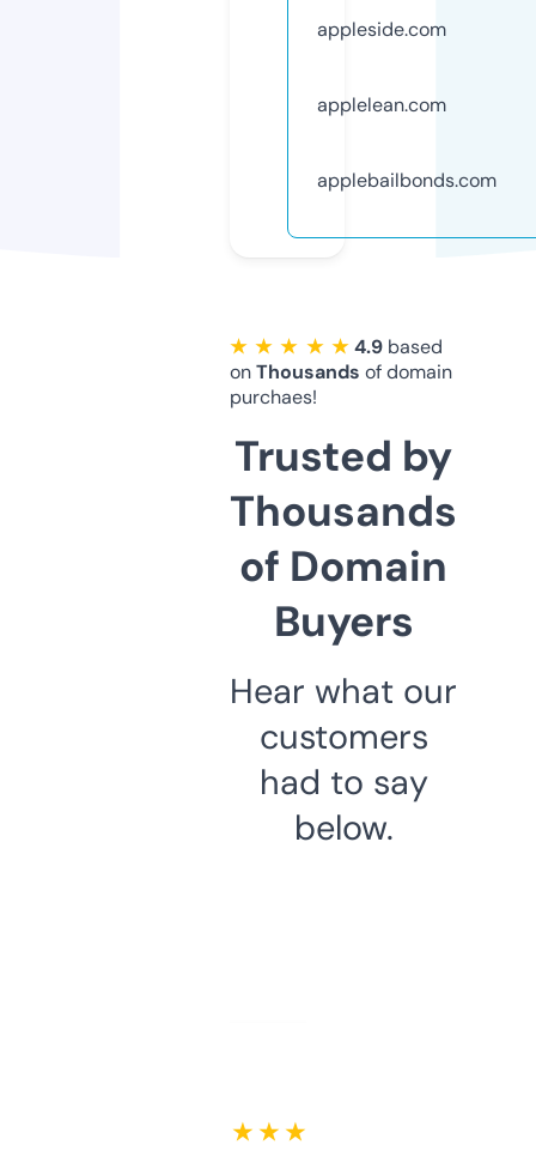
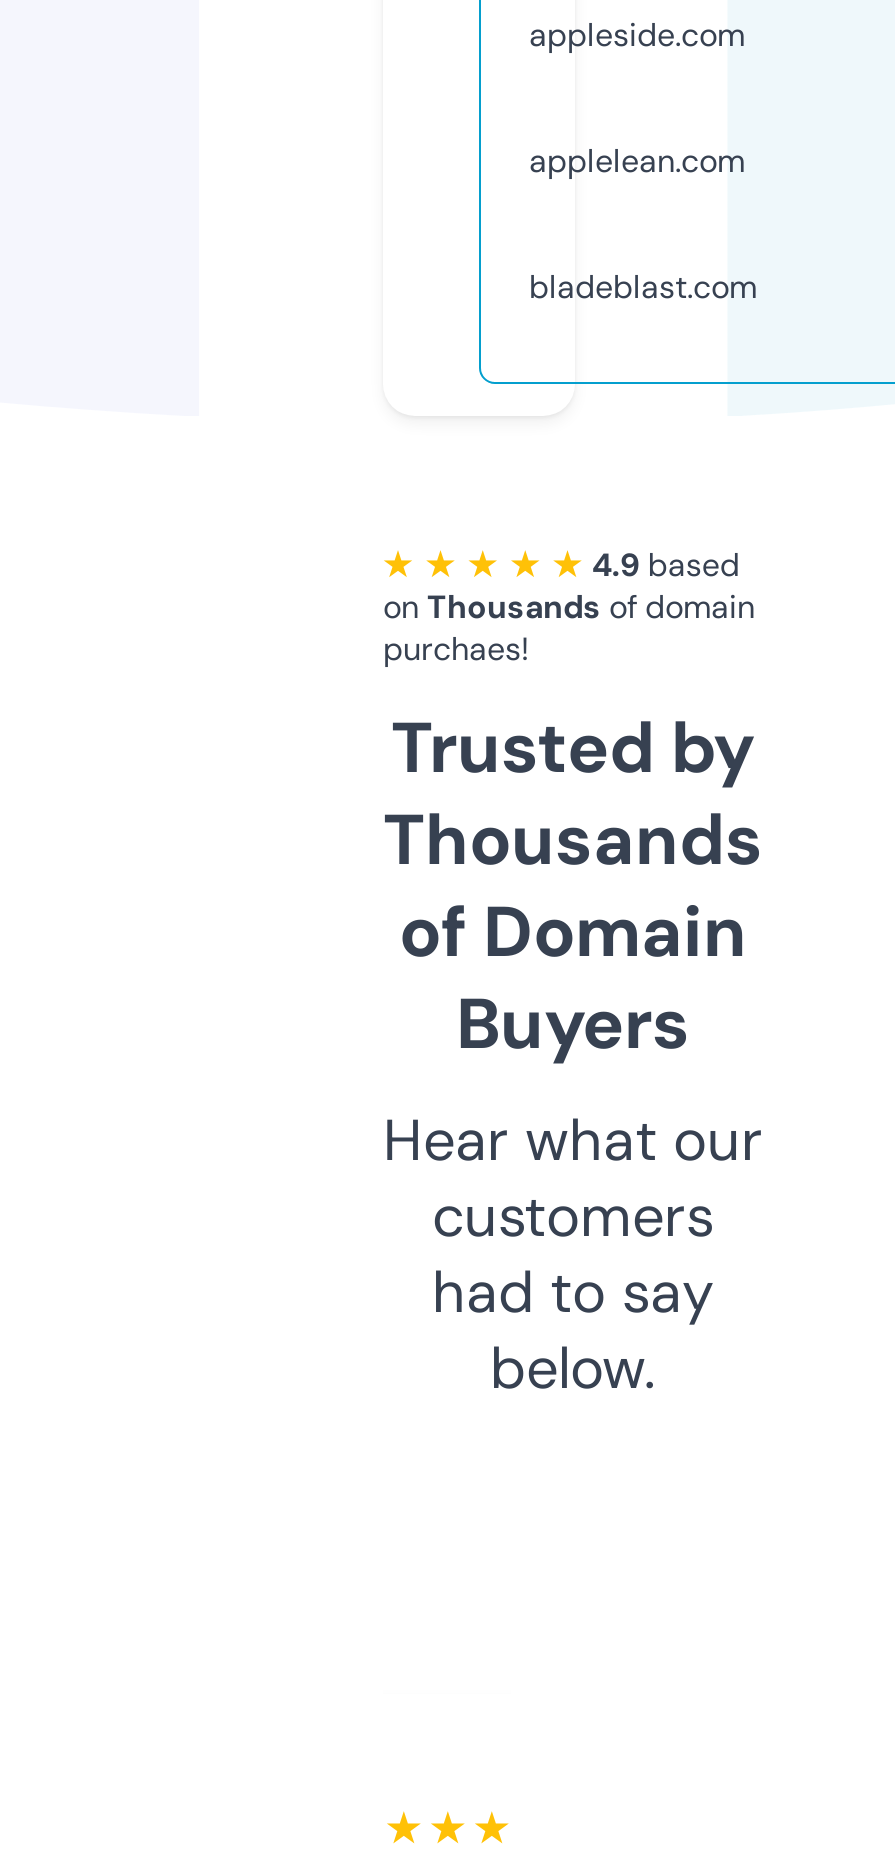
[317,167,497,193] applebailbonds.com -> [529,266,757,308] bladeblast.com

